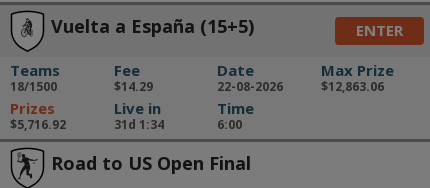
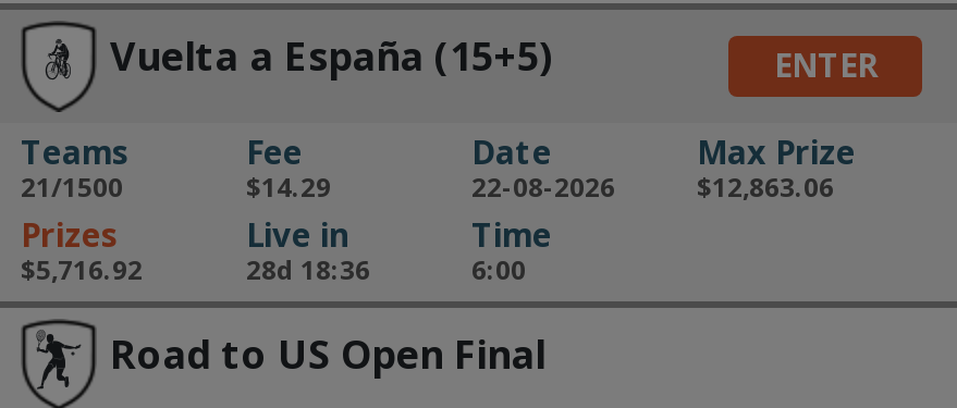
[10,78,57,95] 18/1500 -> [21,168,123,205] 21/1500
[113,116,163,133] 31d 1:34 -> [246,251,370,288] 28d 18:36

